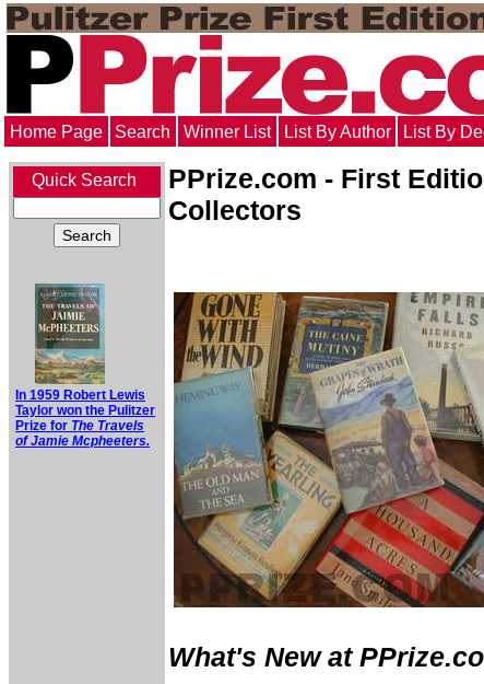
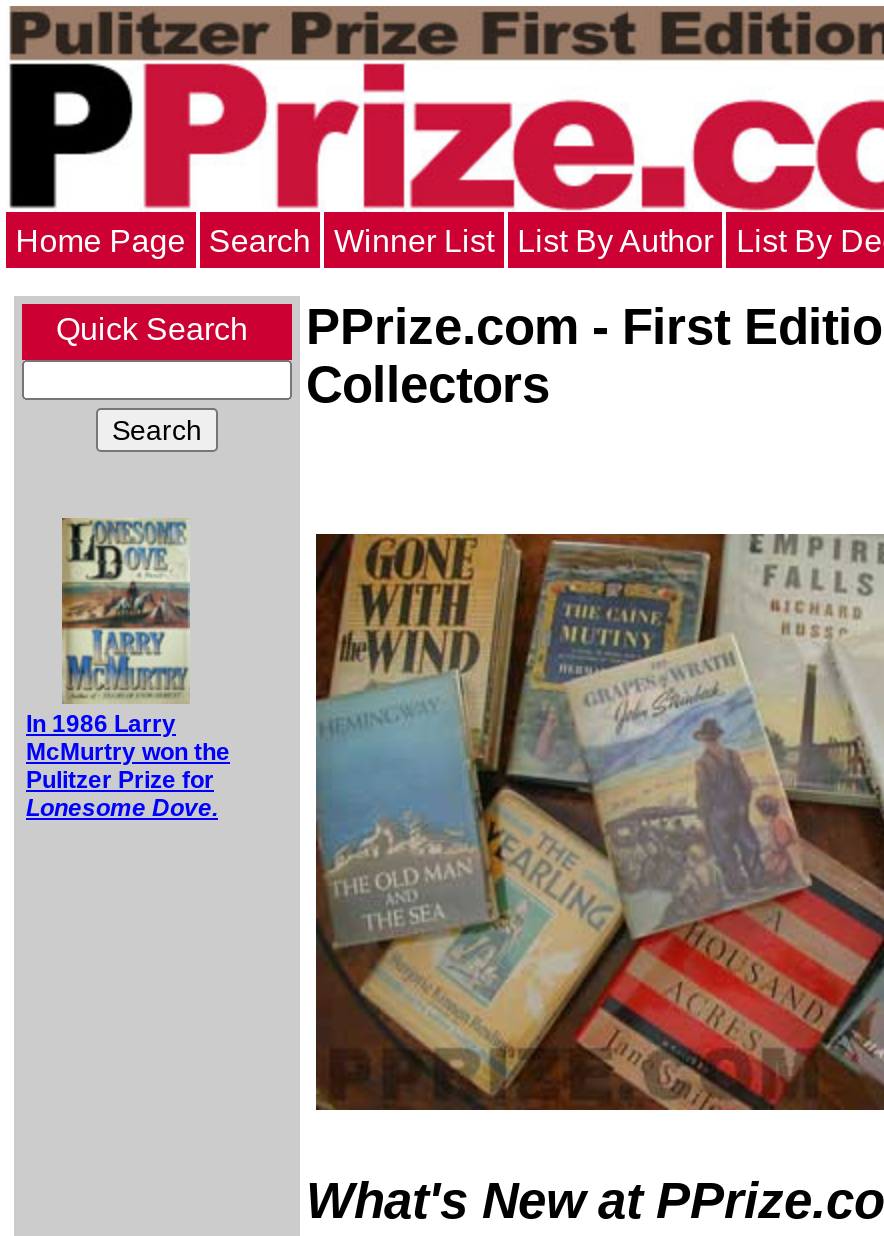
[15,283,155,449] [image] | In 1959 Robert Lewis | Taylor won the Pulitzer | Prize for The Travels | of Jamie Mcpheeters. -> [26,518,230,822] [image] | In 1986 Larry | McMurtry won the | Pulitzer Prize for | Lonesome Dove.

